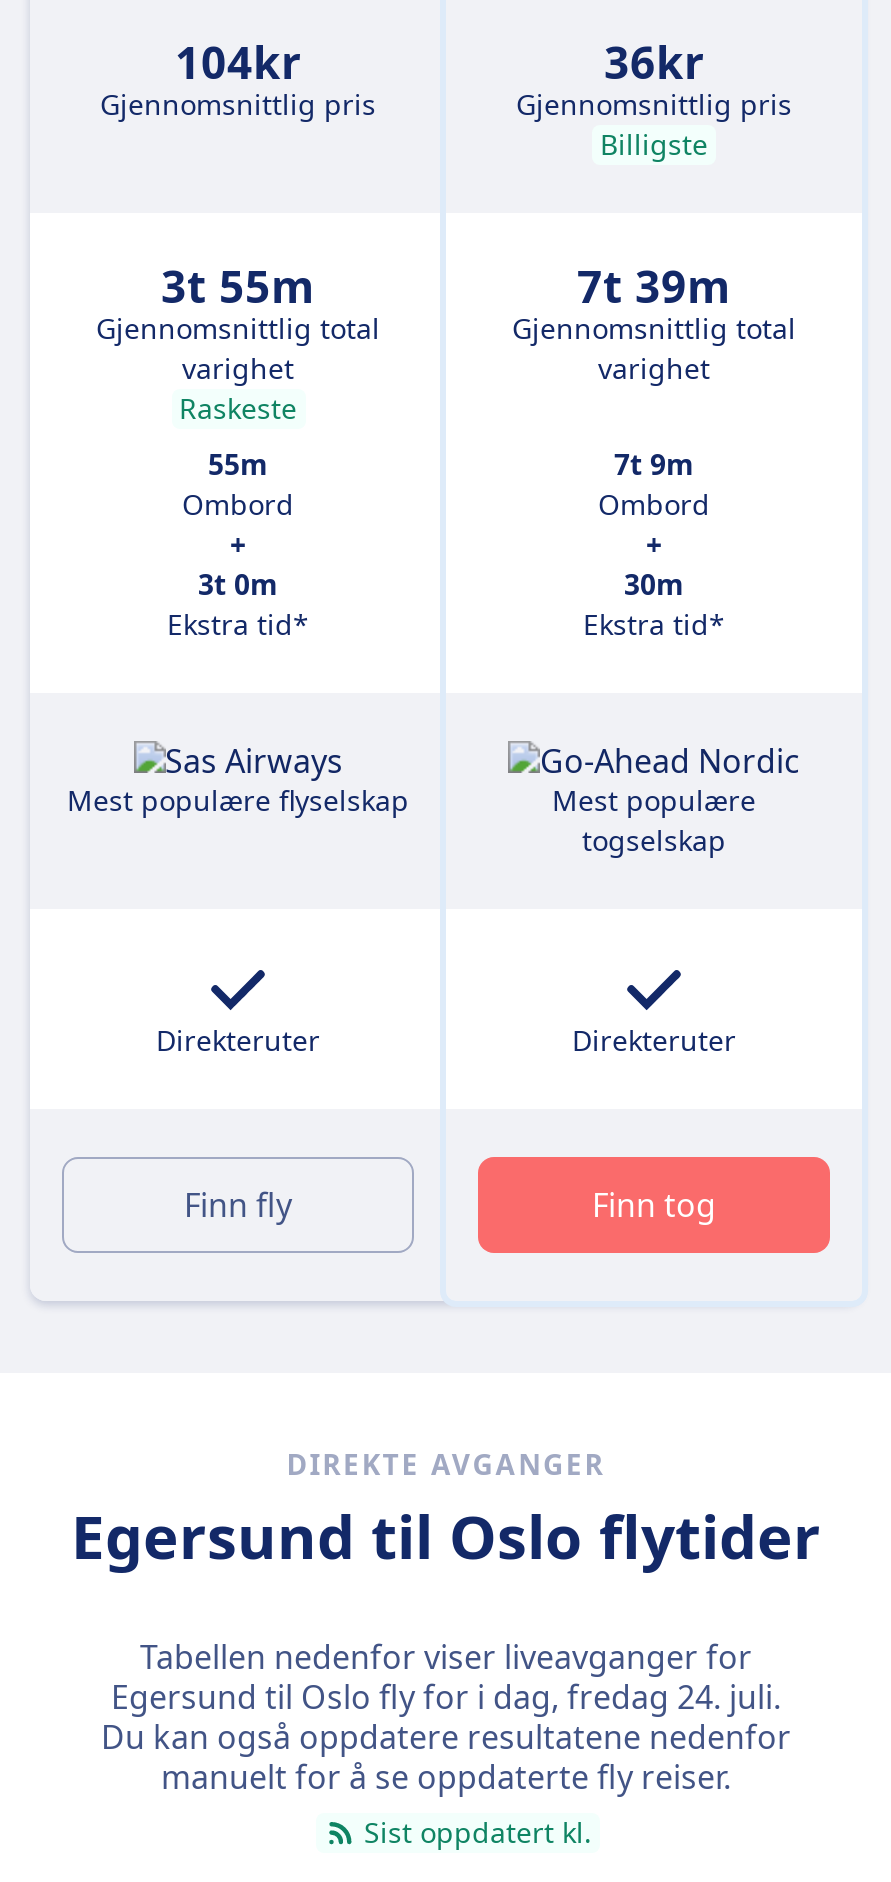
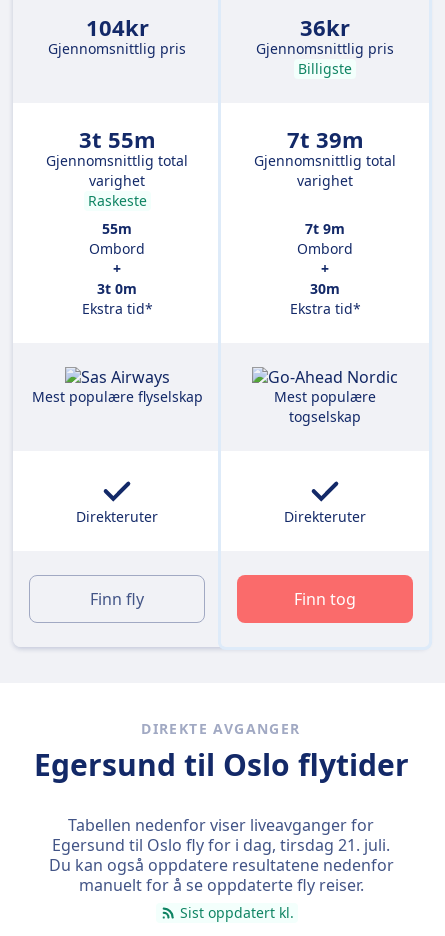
[111,1675,781,1719] Egersund til Oslo fly for i dag, fredag 24. juli. -> [52,834,390,856] Egersund til Oslo fly for i dag, tirsdag 21. juli.

